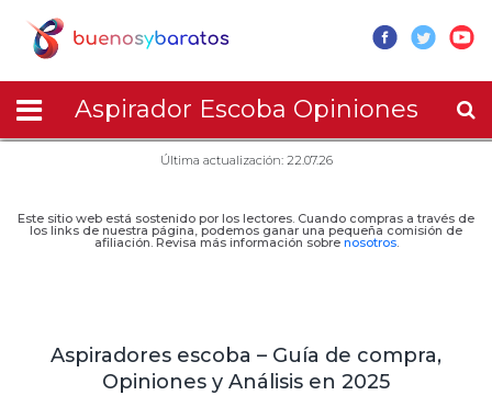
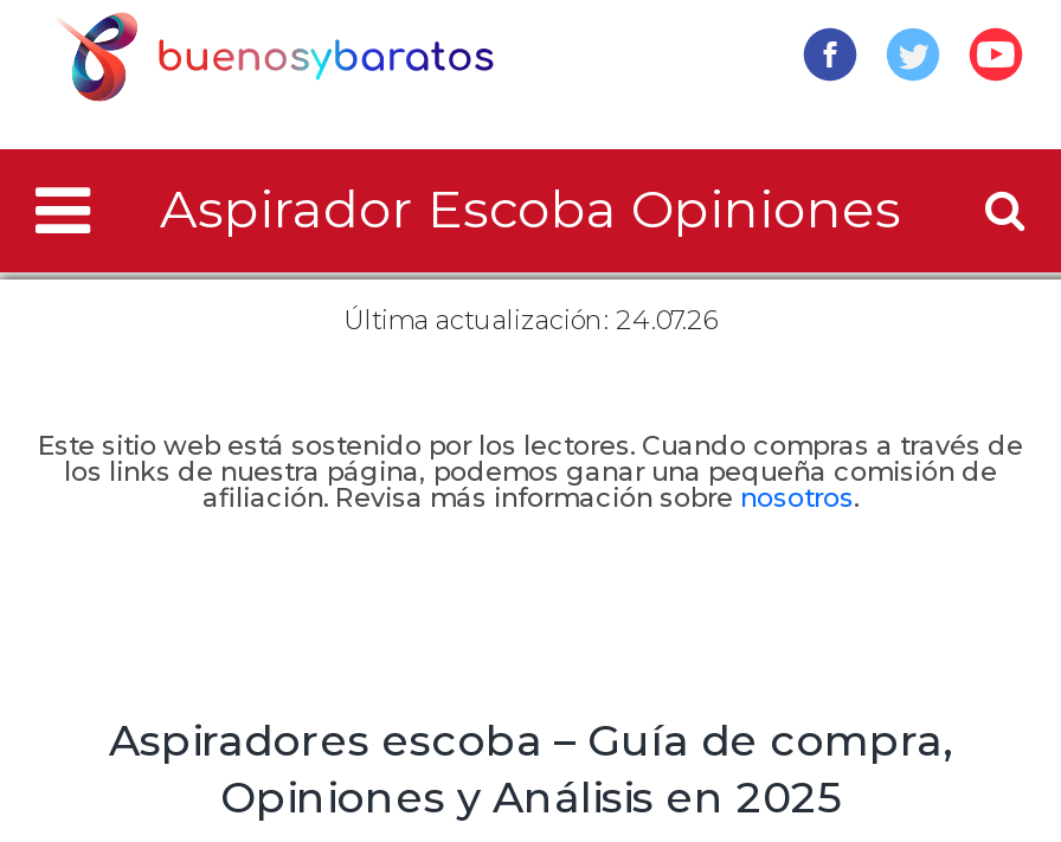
[160,152,332,168] Última actualización: 22.07.26 -> [343,303,718,336] Última actualización: 24.07.26

